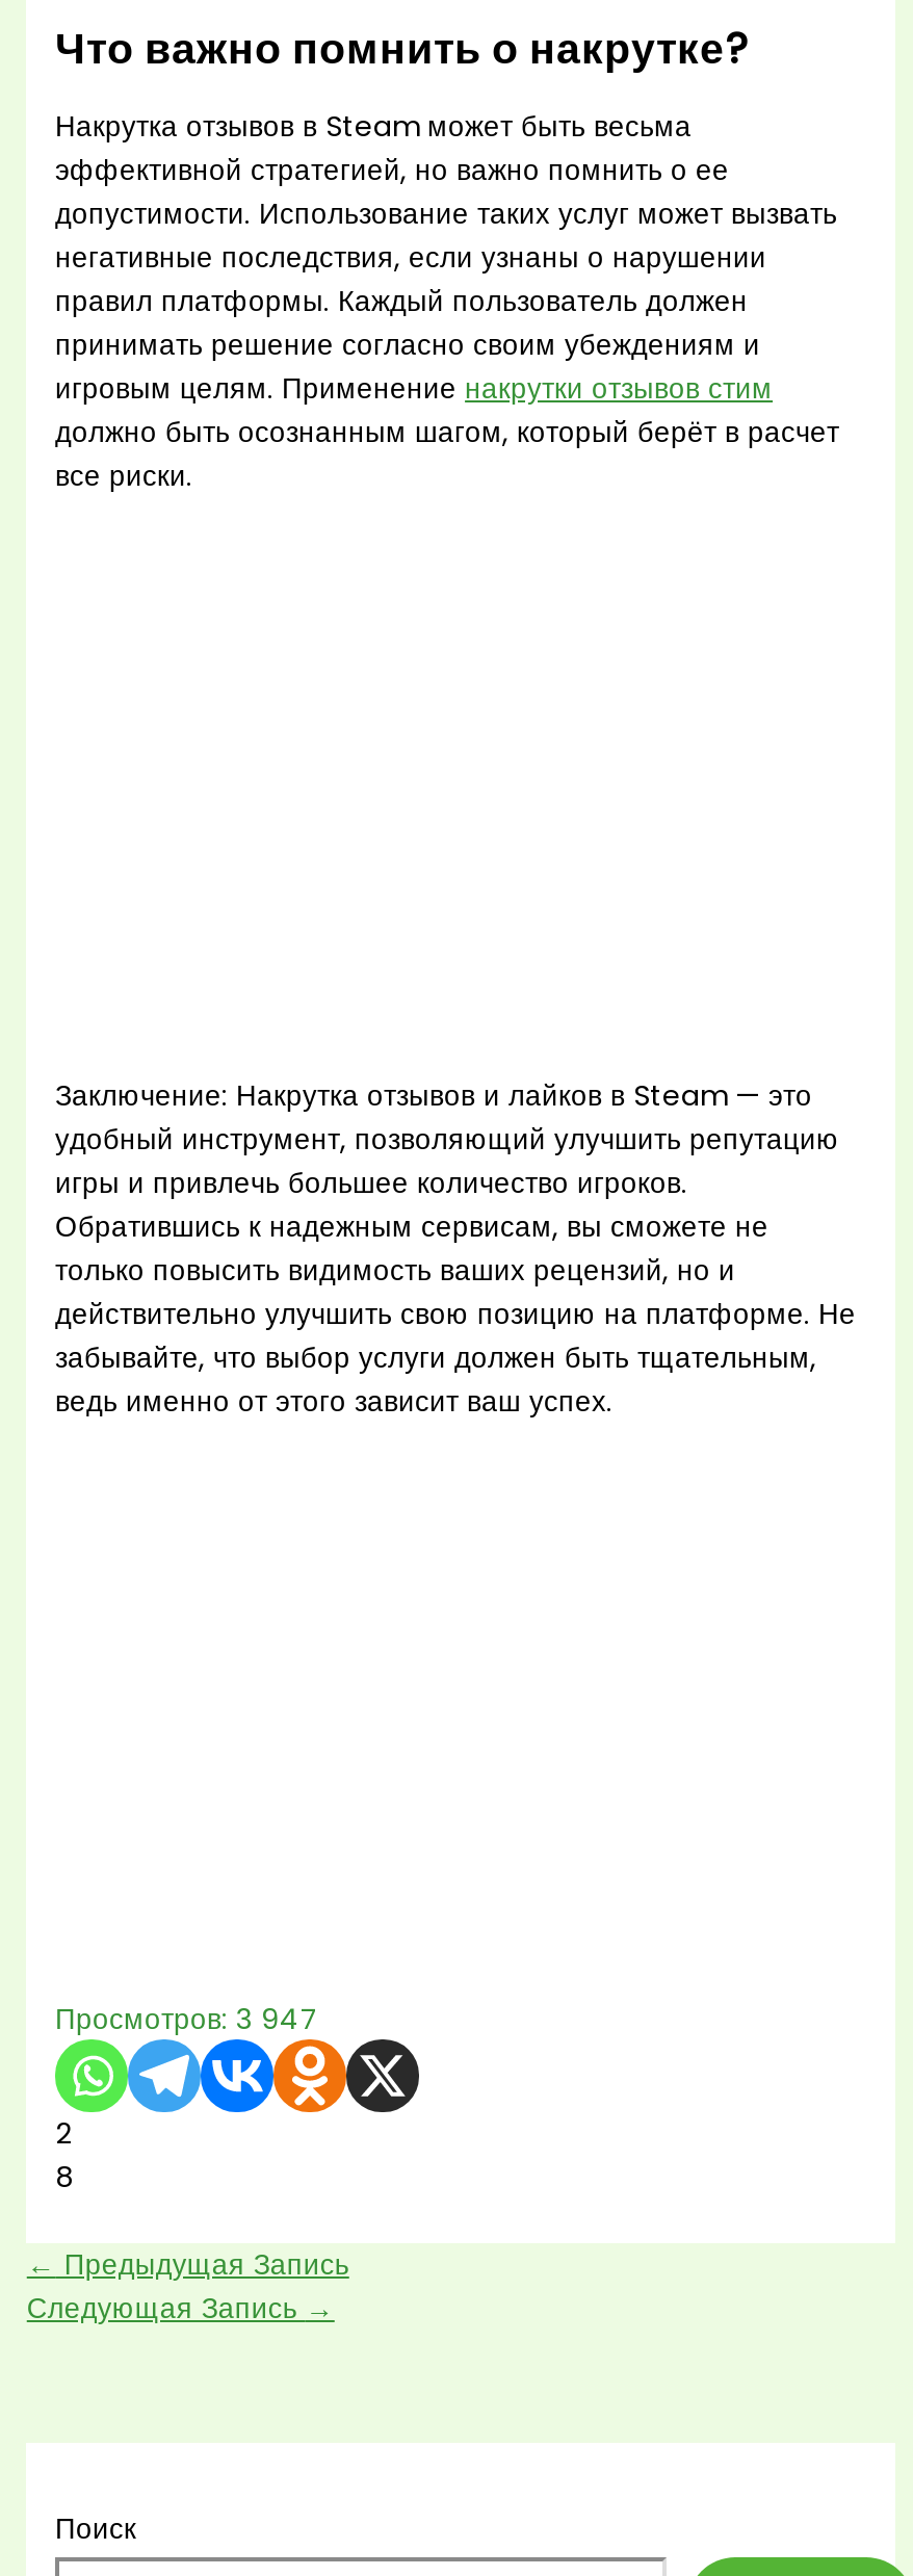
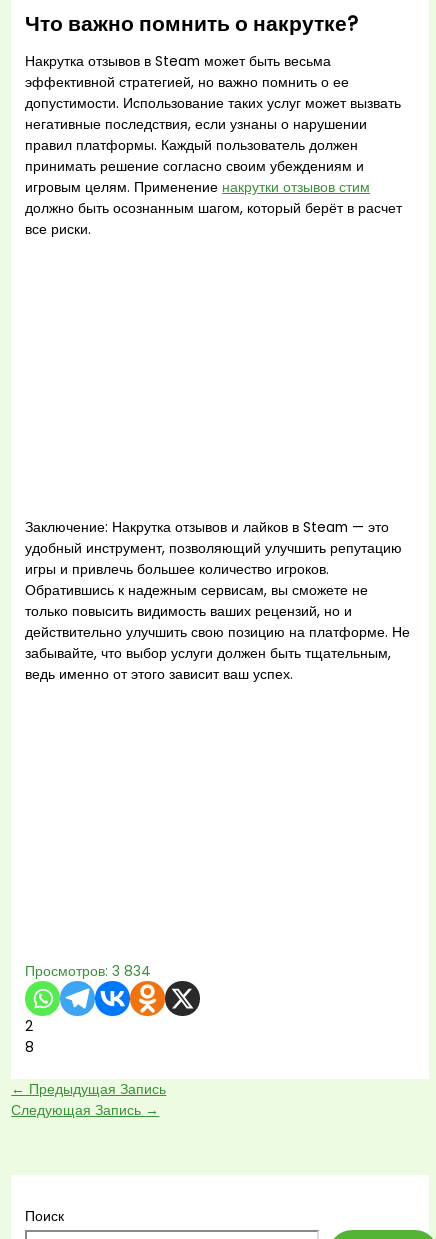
[55,2000,317,2040] Просмотров: 3 947 -> [25,962,151,981] Просмотров: 3 834

